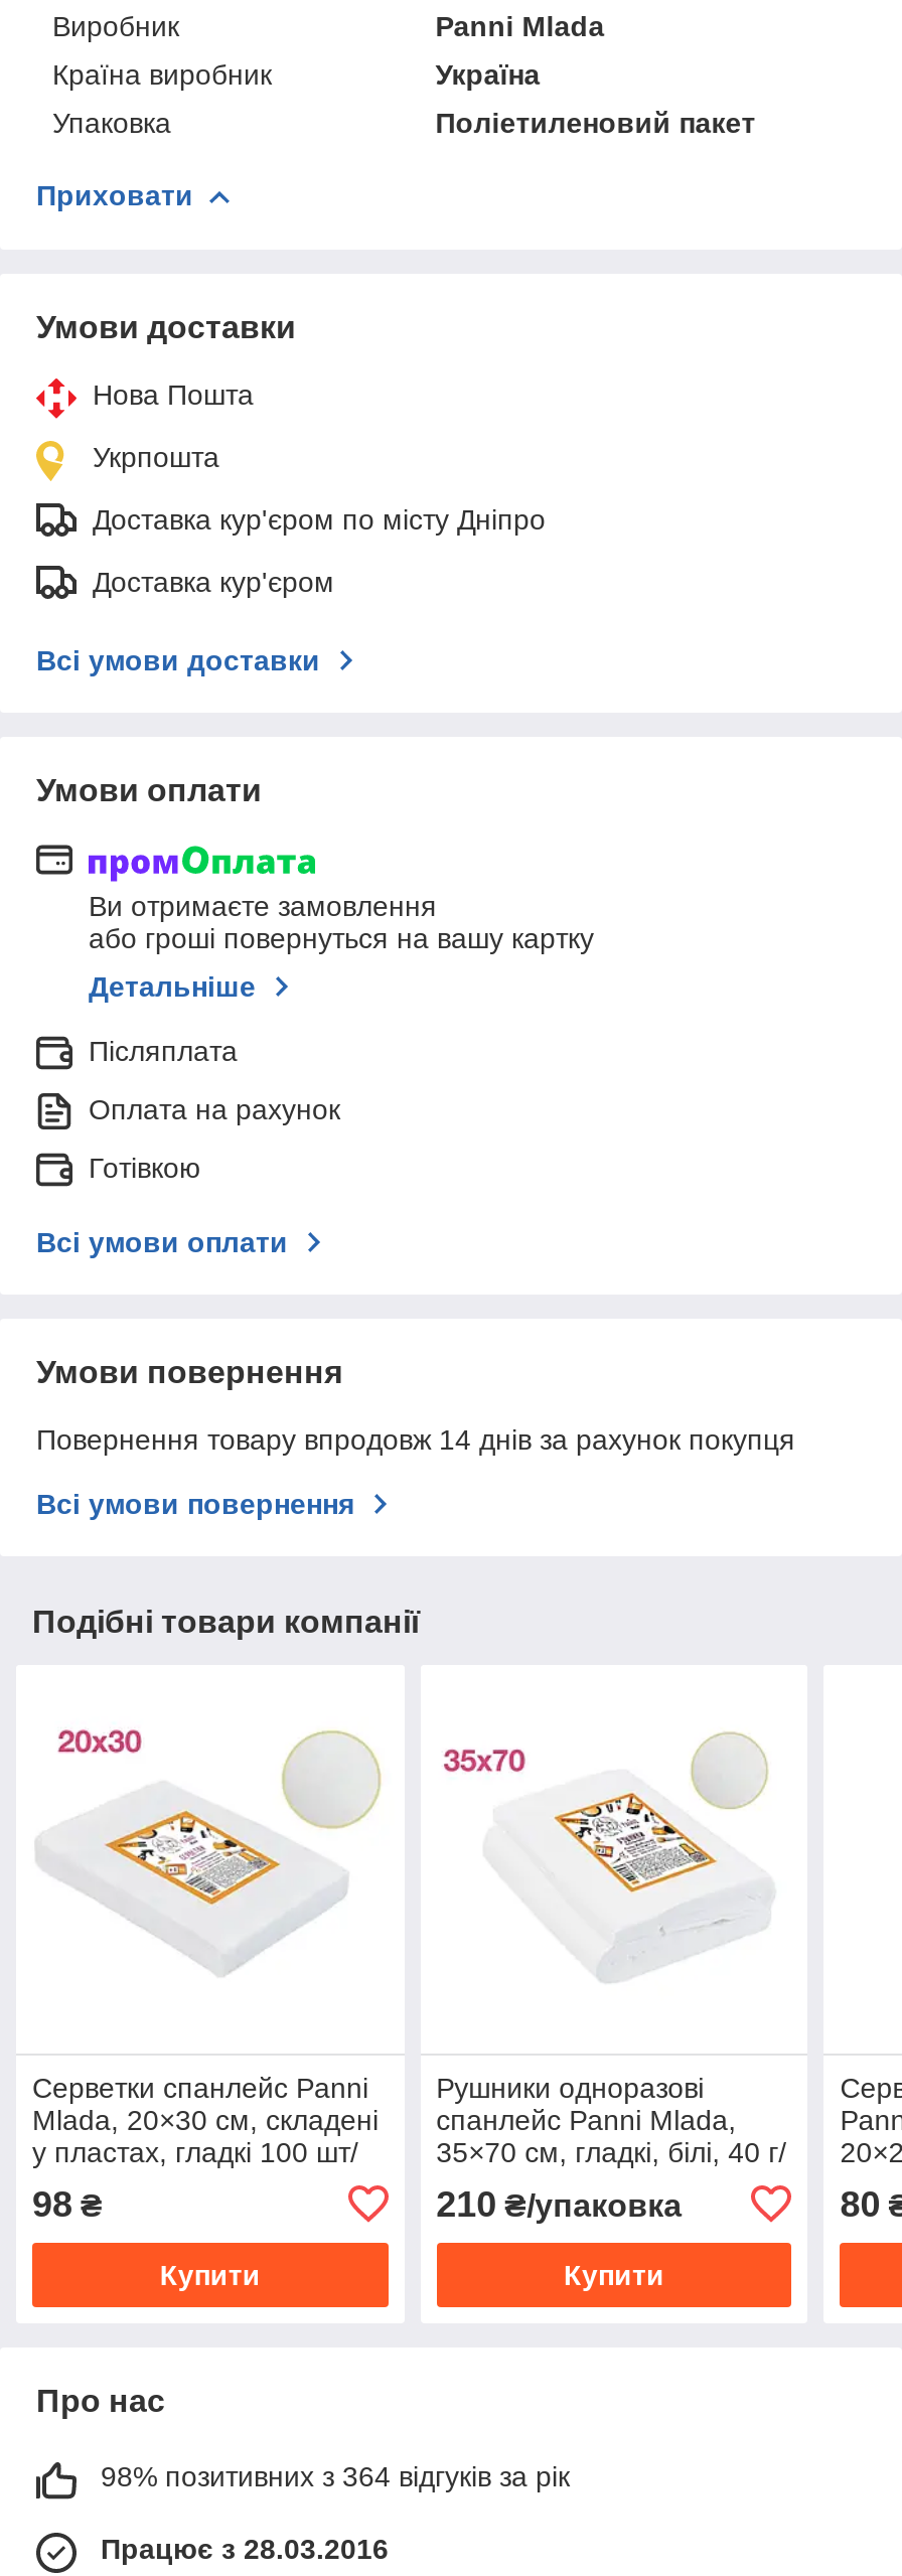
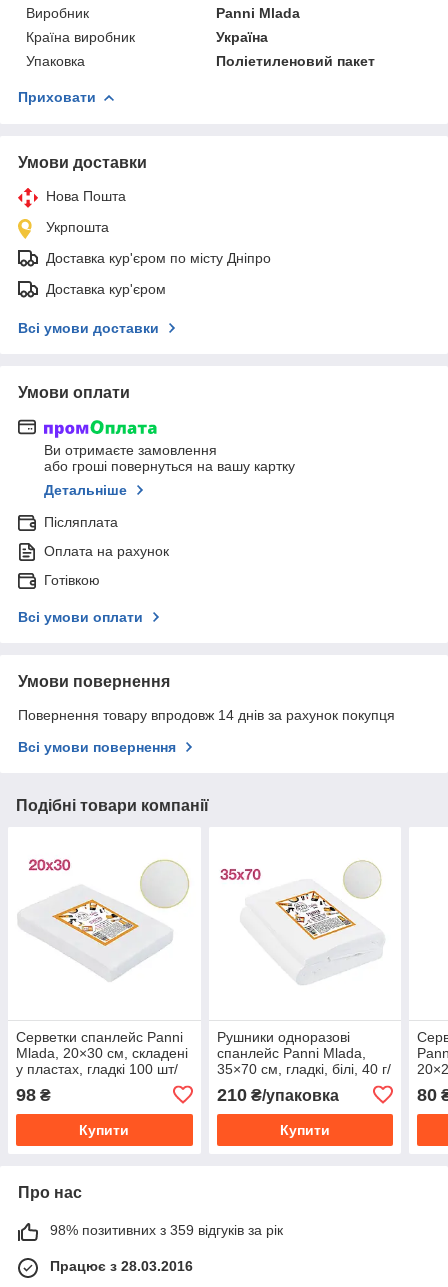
[101,2460,570,2492] 98% позитивних з 364 відгуків за рік -> [50,1222,283,1238] 98% позитивних з 359 відгуків за рік

